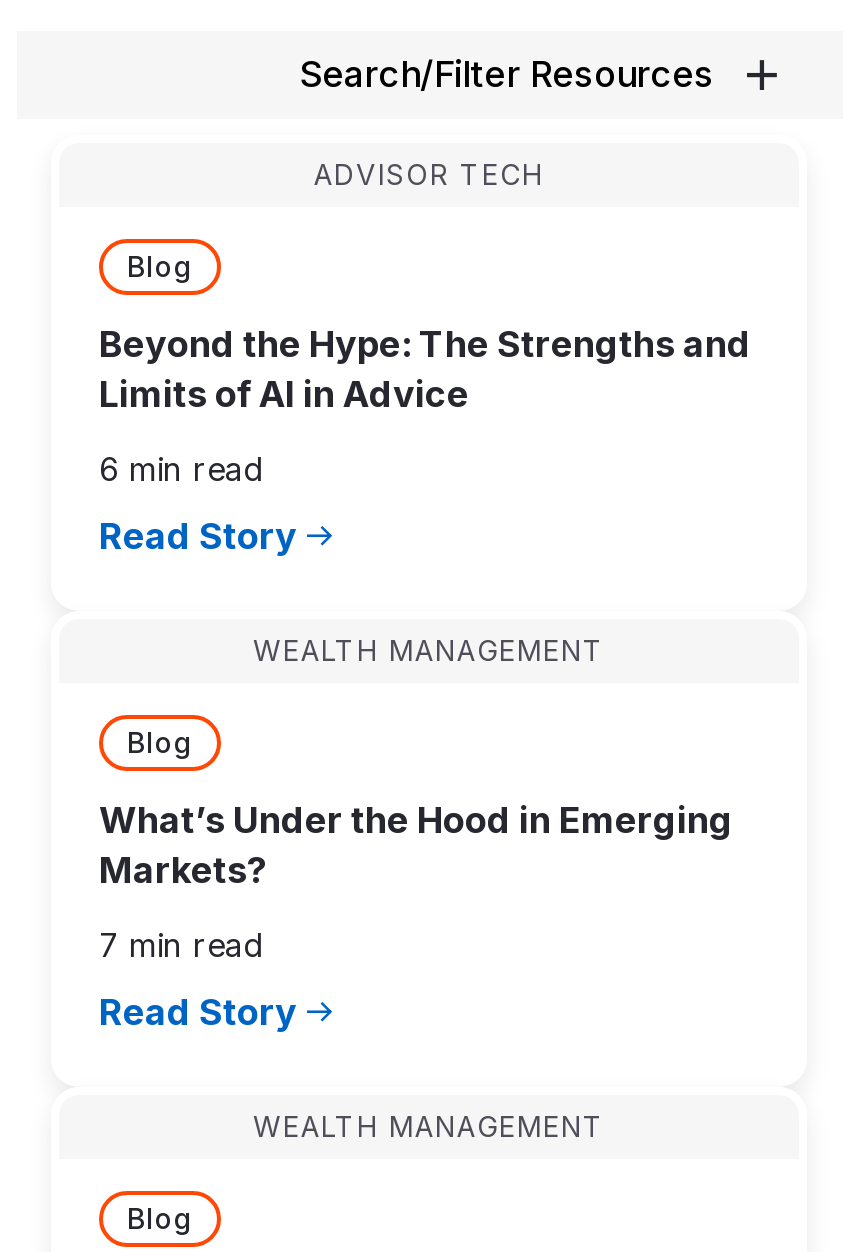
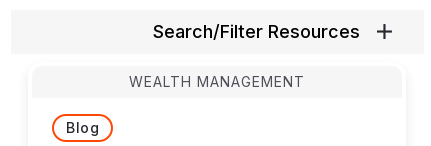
[99,156,751,1032] ADVISOR TECH | Blog | Beyond the Hype: The Strengths and | Limits of AI in Advice | 6 min read | Read Story | WEALTH MANAGEMENT | Blog | What’s Under the Hood in Emerging | Markets? | 7 min read | Read Story -> none

